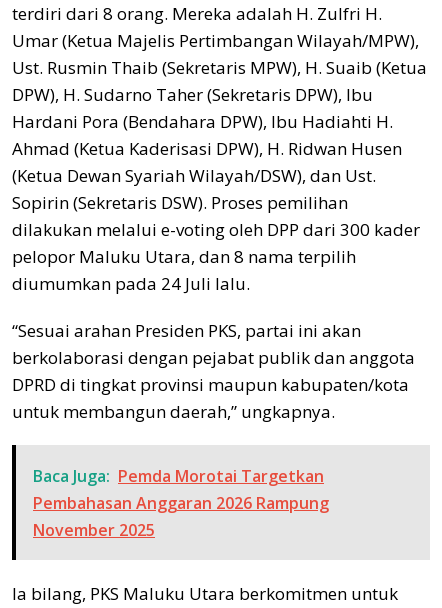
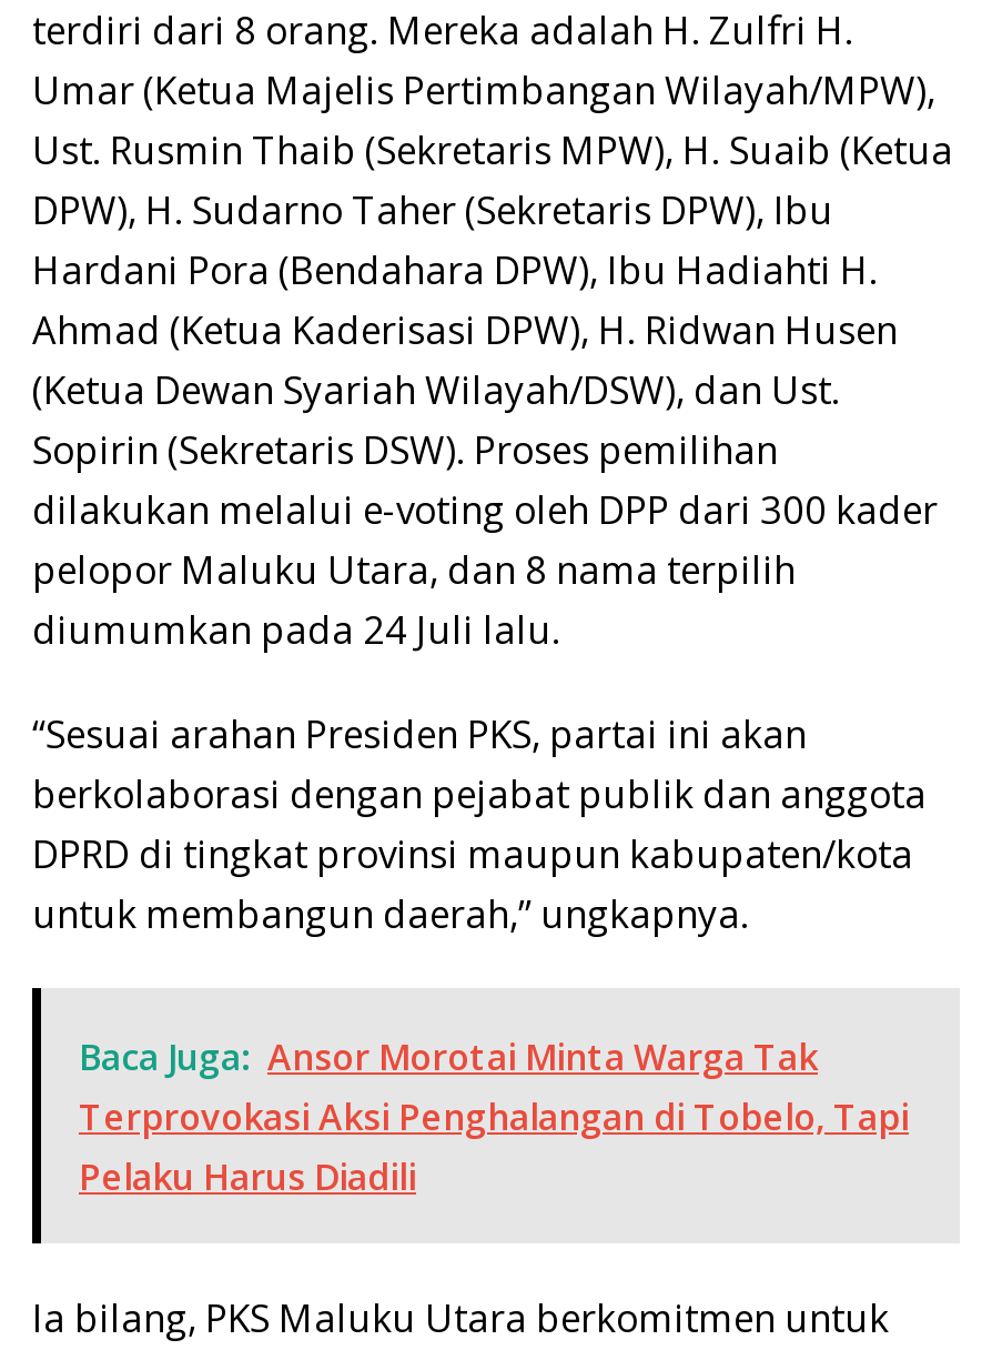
[33,465,329,541] Baca Juga: Pemda Morotai Targetkan | Pembahasan Anggaran 2026 Rampung | November 2025 -> [79,1033,909,1202] Baca Juga: Ansor Morotai Minta Warga Tak | Terprovokasi Aksi Penghalangan di Tobelo, Tapi | Pelaku Harus Diadili

